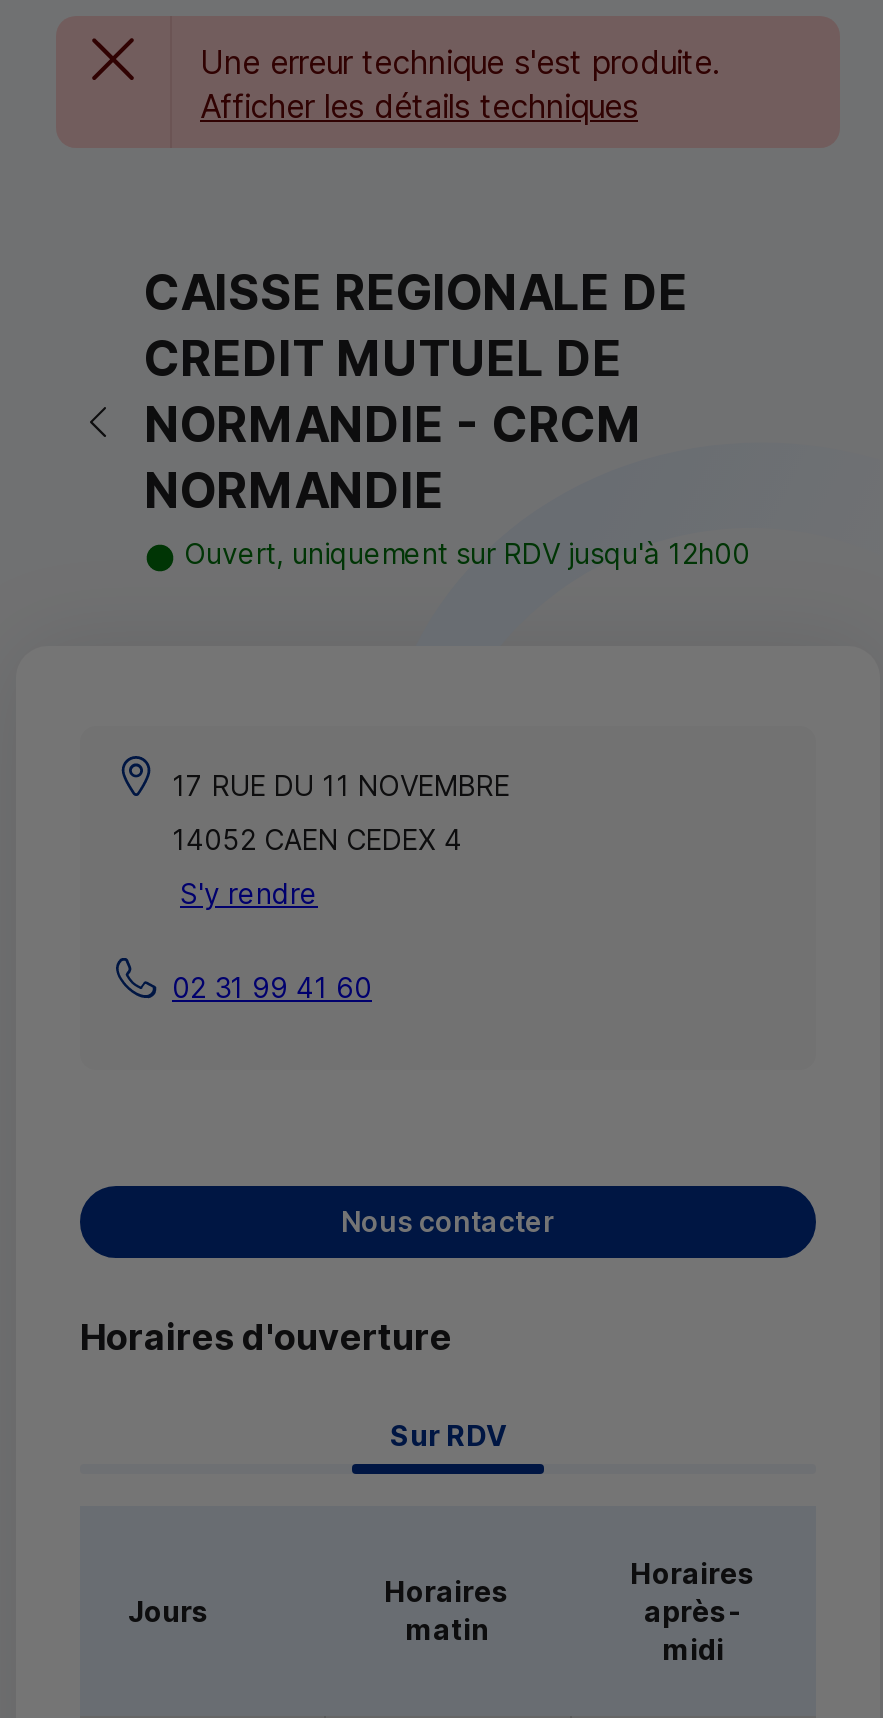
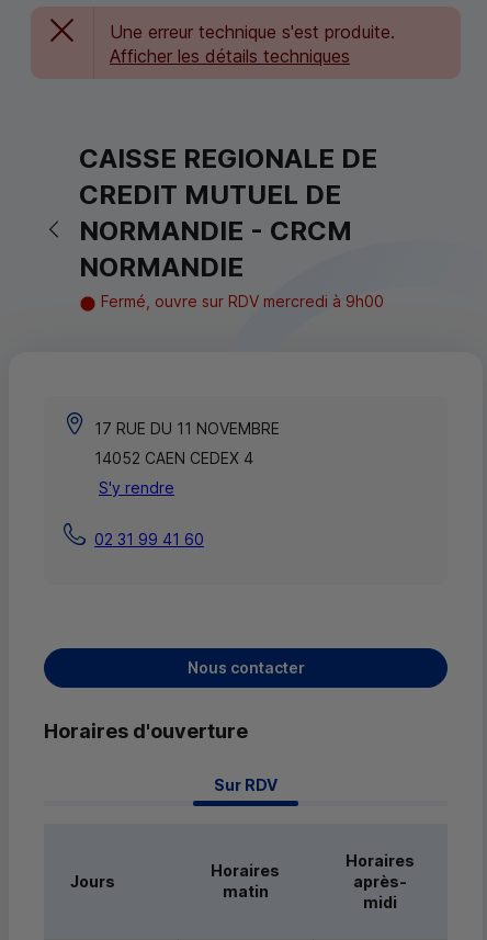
[184,536,750,570] Ouvert, uniquement sur RDV jusqu'à 12h00 -> [101,292,384,310] Fermé, ouvre sur RDV mercredi à 9h00

